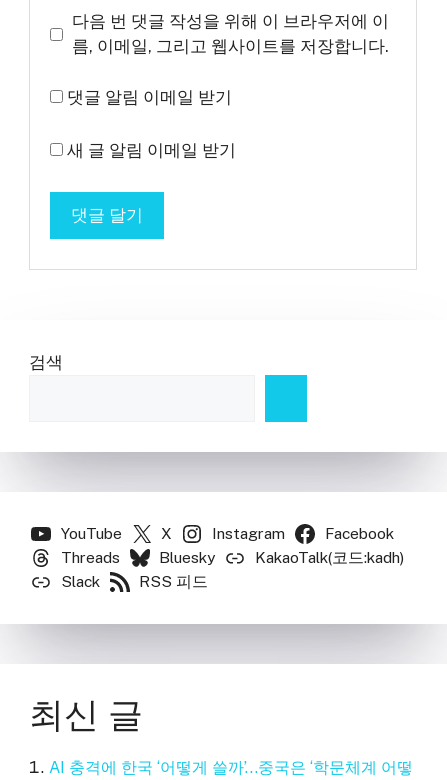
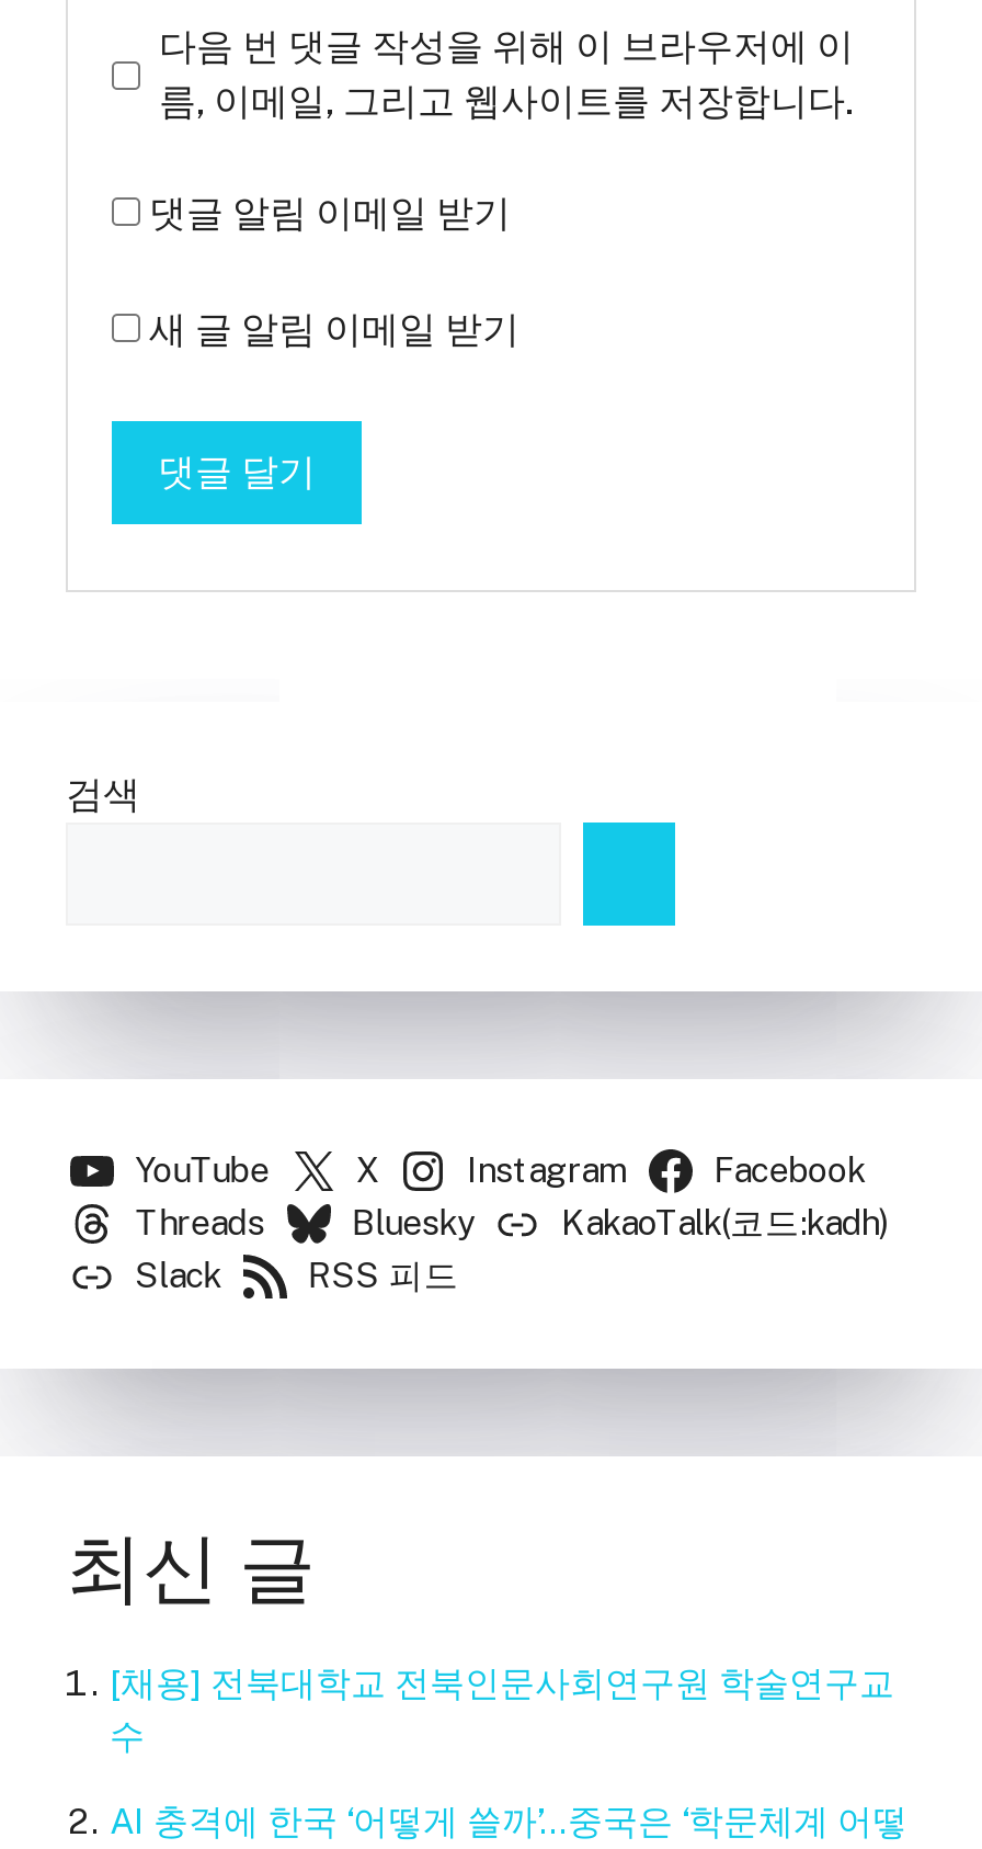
none -> [110,1661,894,1756] [채용] 전북대학교 전북인문사회연구원 학술연구교 | 수

